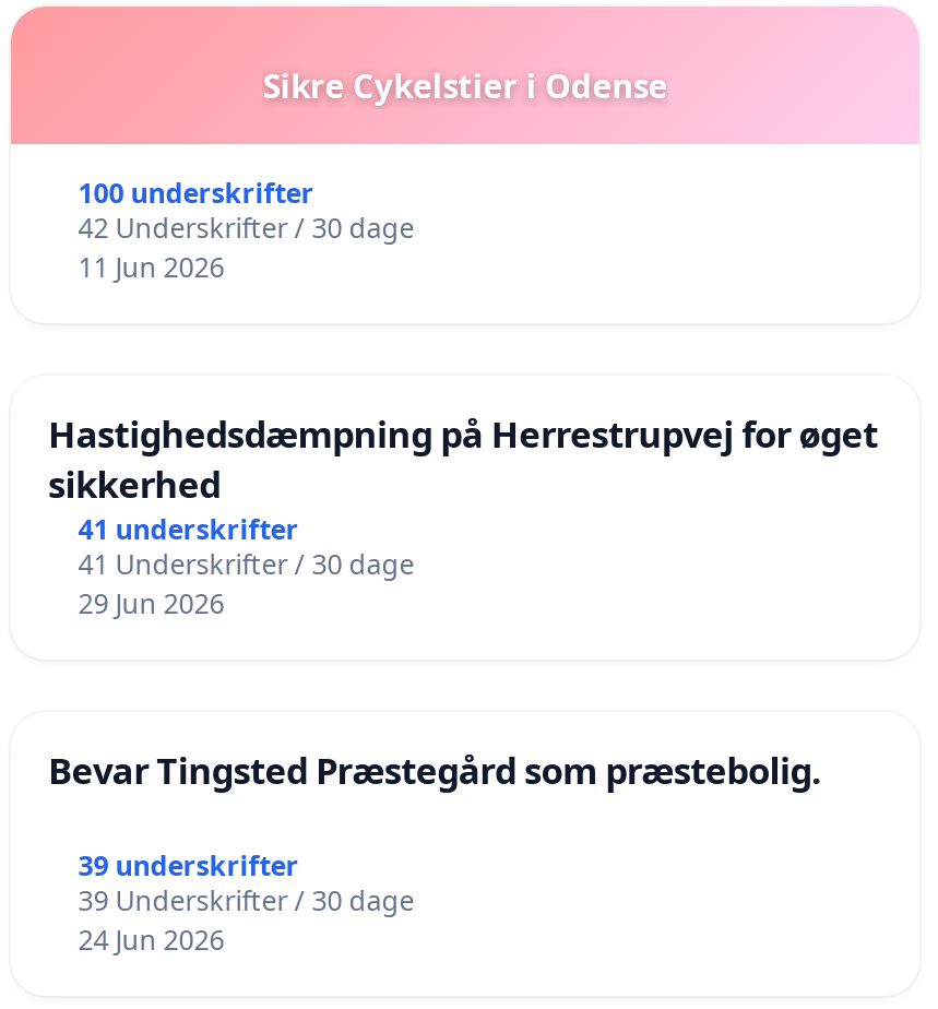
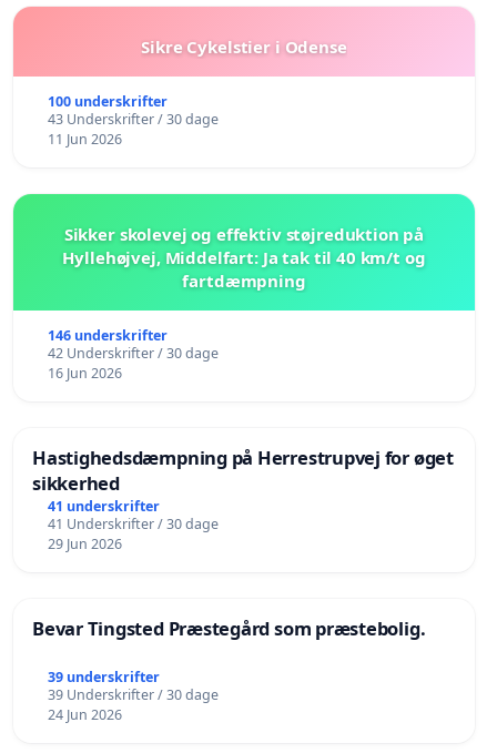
moved [78,210,415,247] -> [47,344,218,363]: 42 Underskrifter / 30 dage
none -> [47,110,218,129] 43 Underskrifter / 30 dage
none -> [12,193,476,383] [image] | Sikker skolevej og effektiv støjreduktion på | Hyllehøjvej, Middelfart: Ja tak til 40 km/t og | fartdæmpning | 146 underskrifter | 16 Jun 2026

